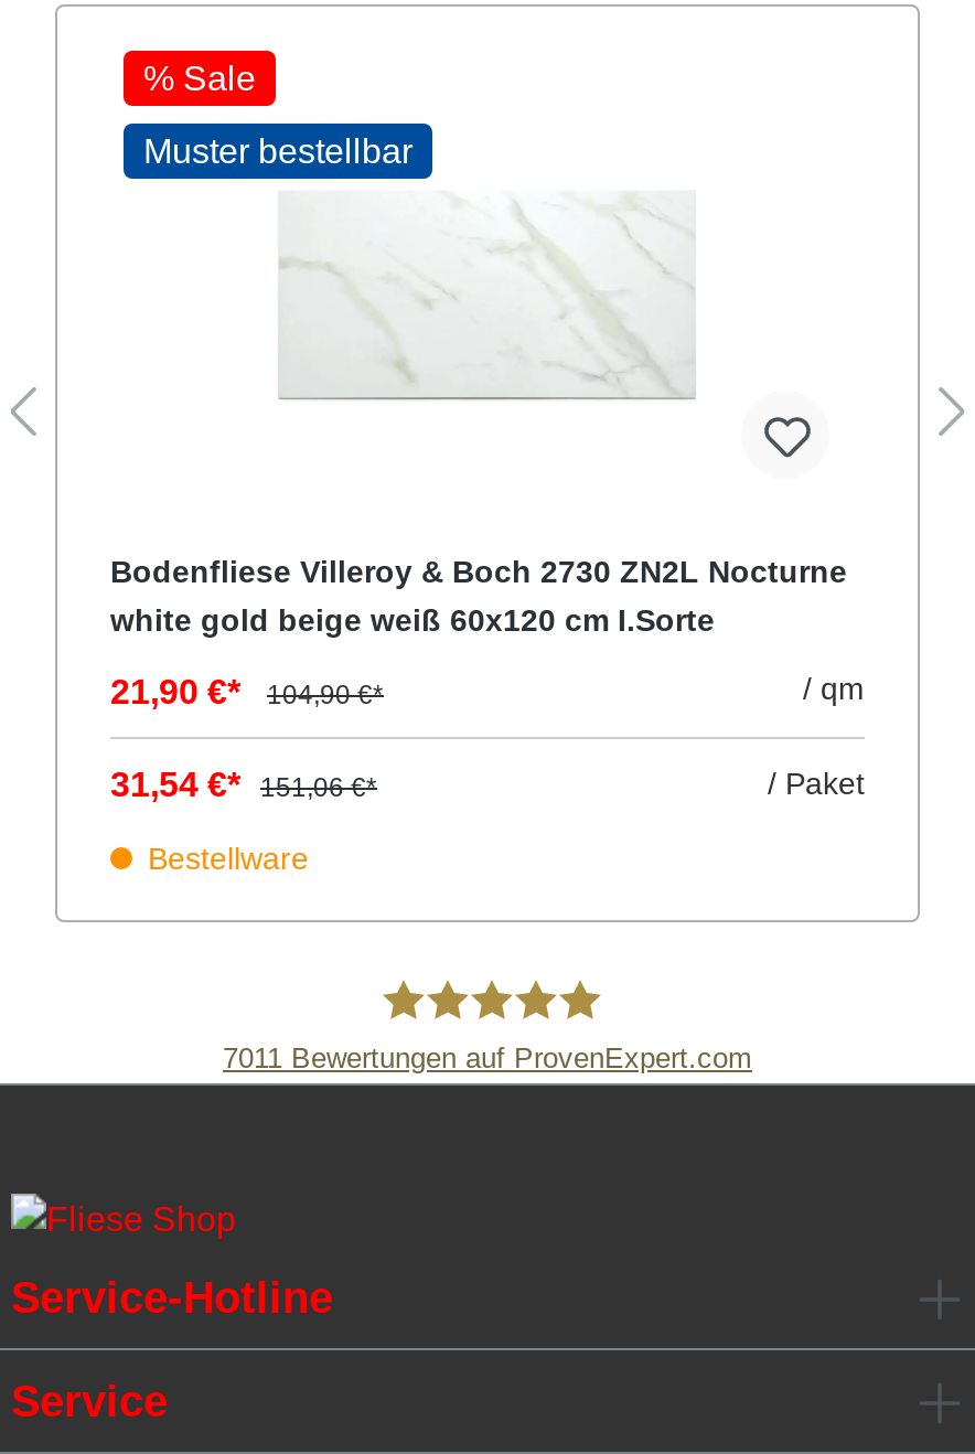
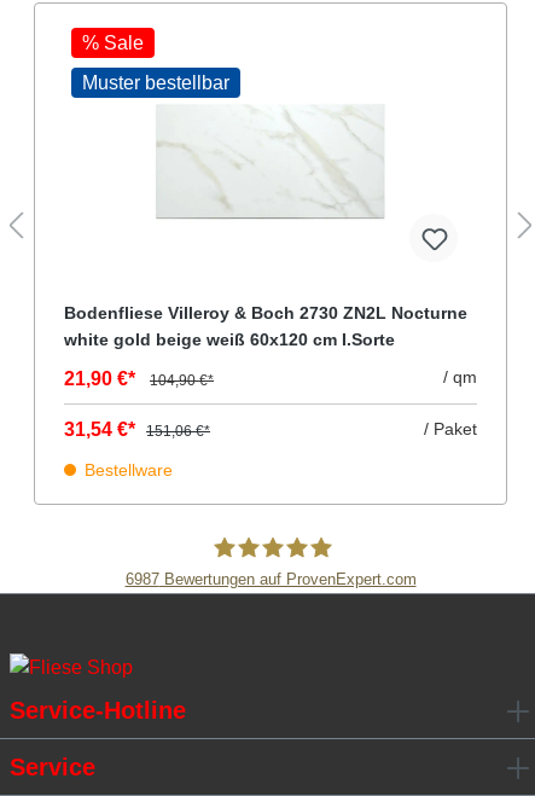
[223,1041,752,1075] 7011 Bewertungen auf ProvenExpert.com -> [125,570,416,588] 6987 Bewertungen auf ProvenExpert.com

